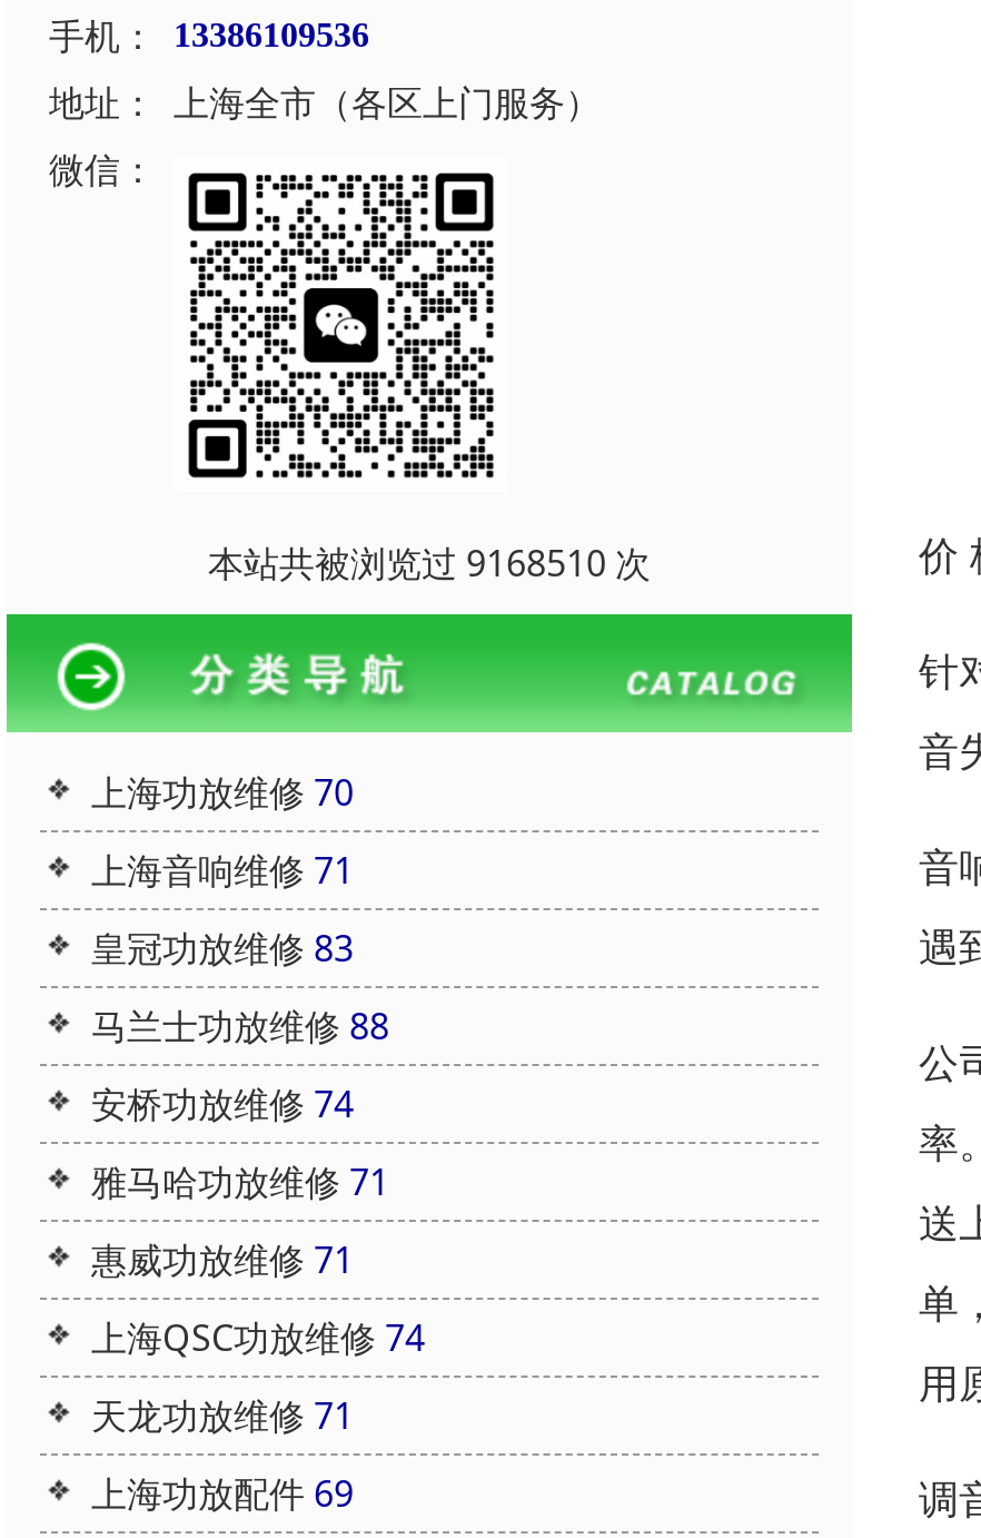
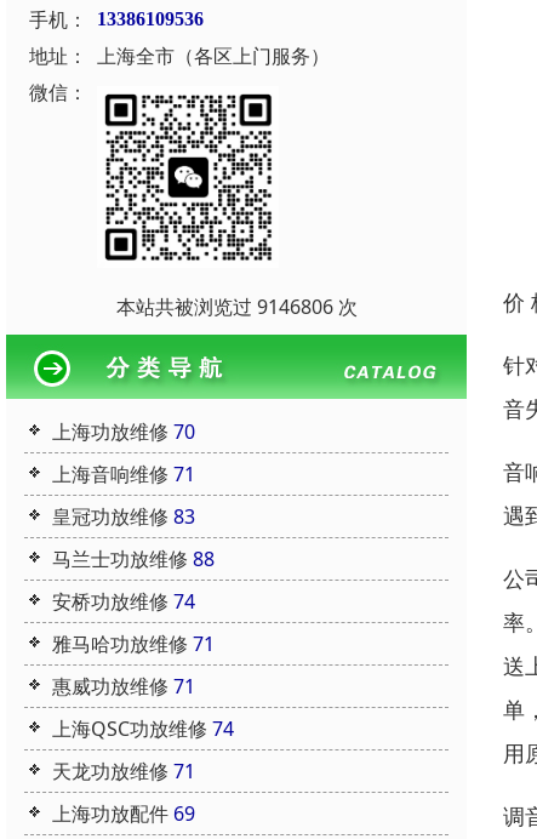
[208,539,651,588] 本站共被浏览过 9168510 次 -> [116,294,357,320] 本站共被浏览过 9146806 次

